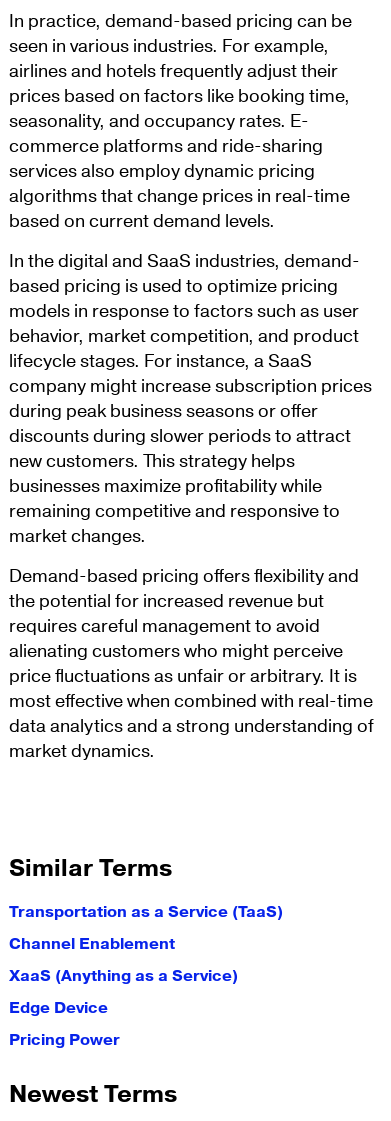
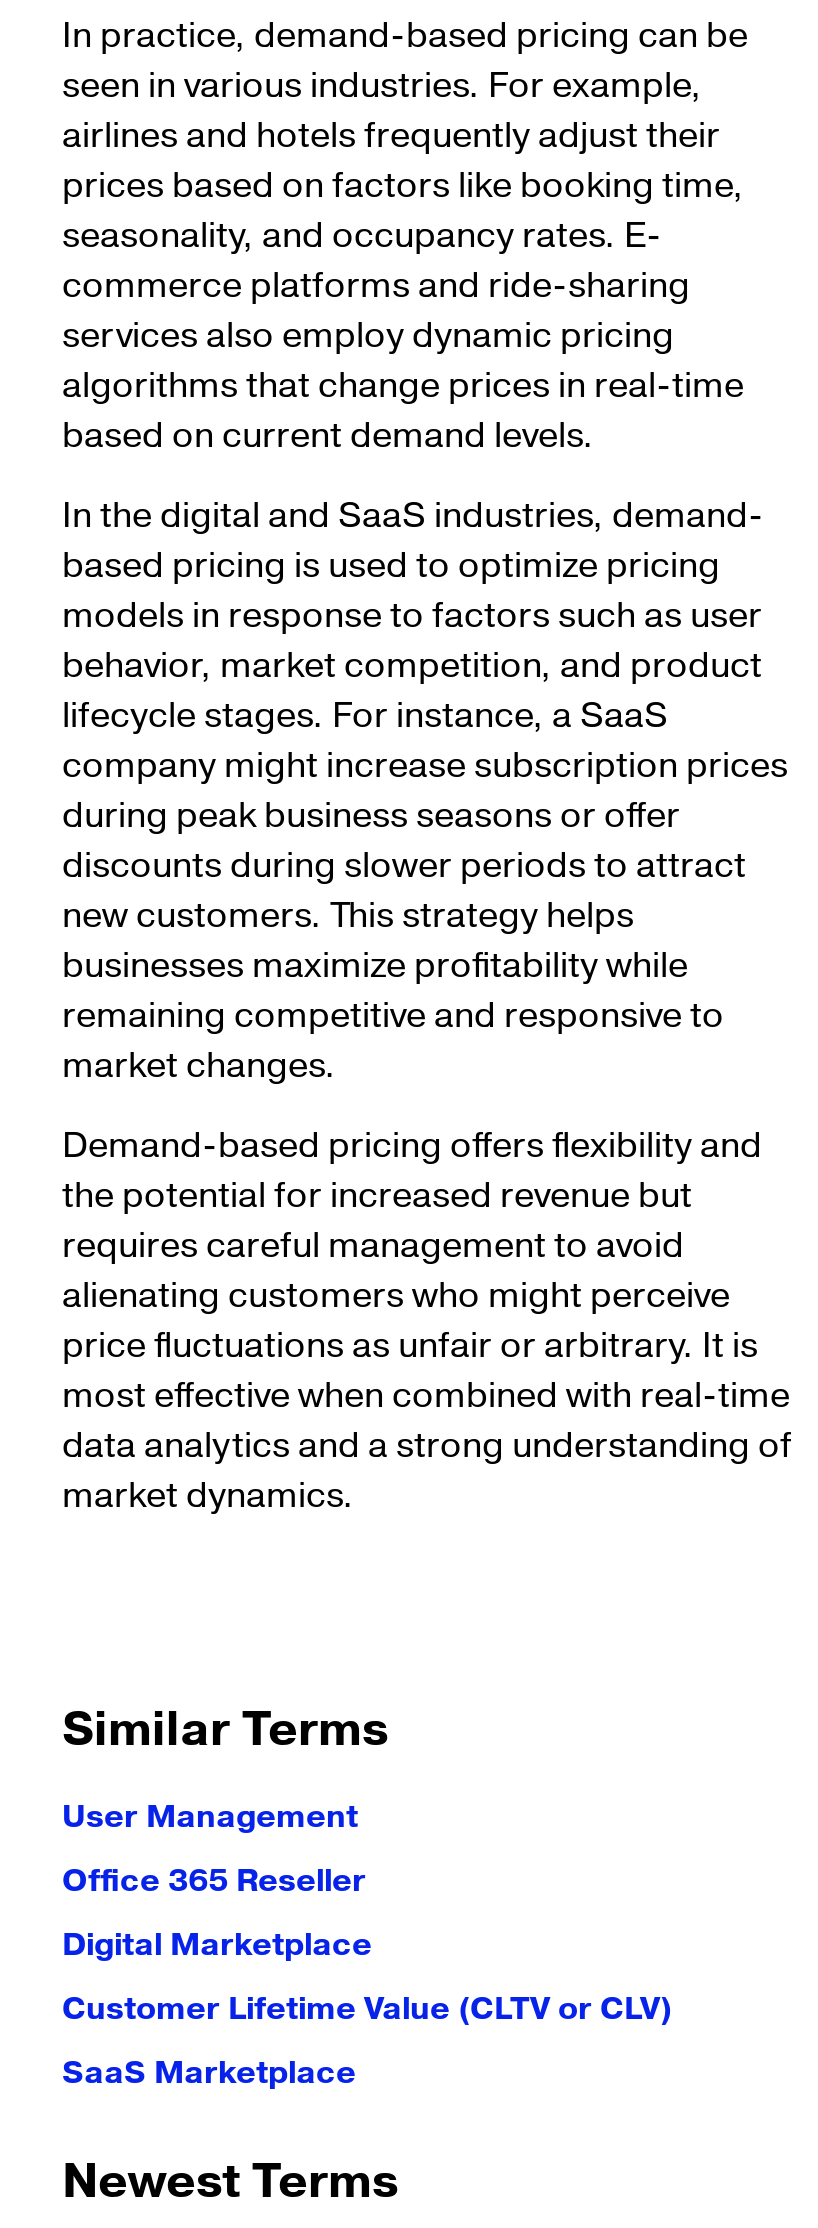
[9,901,283,923] Transportation as a Service (TaaS) -> [62,1795,358,1839] User Management
[9,933,175,955] Channel Enablement -> [62,1859,366,1903] Office 365 Reseller
[9,965,238,987] XaaS (Anything as a Service) -> [62,1923,372,1967] Digital Marketplace
[9,997,108,1019] Edge Device -> [62,1987,672,2031] Customer Lifetime Value (CLTV or CLV)
[9,1029,120,1051] Pricing Power -> [62,2051,356,2095] SaaS Marketplace

